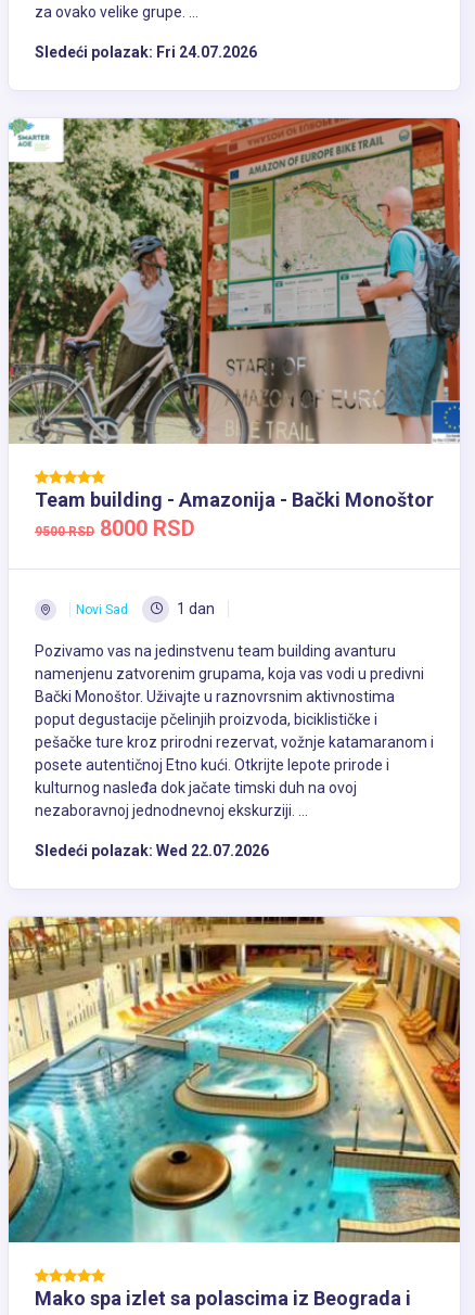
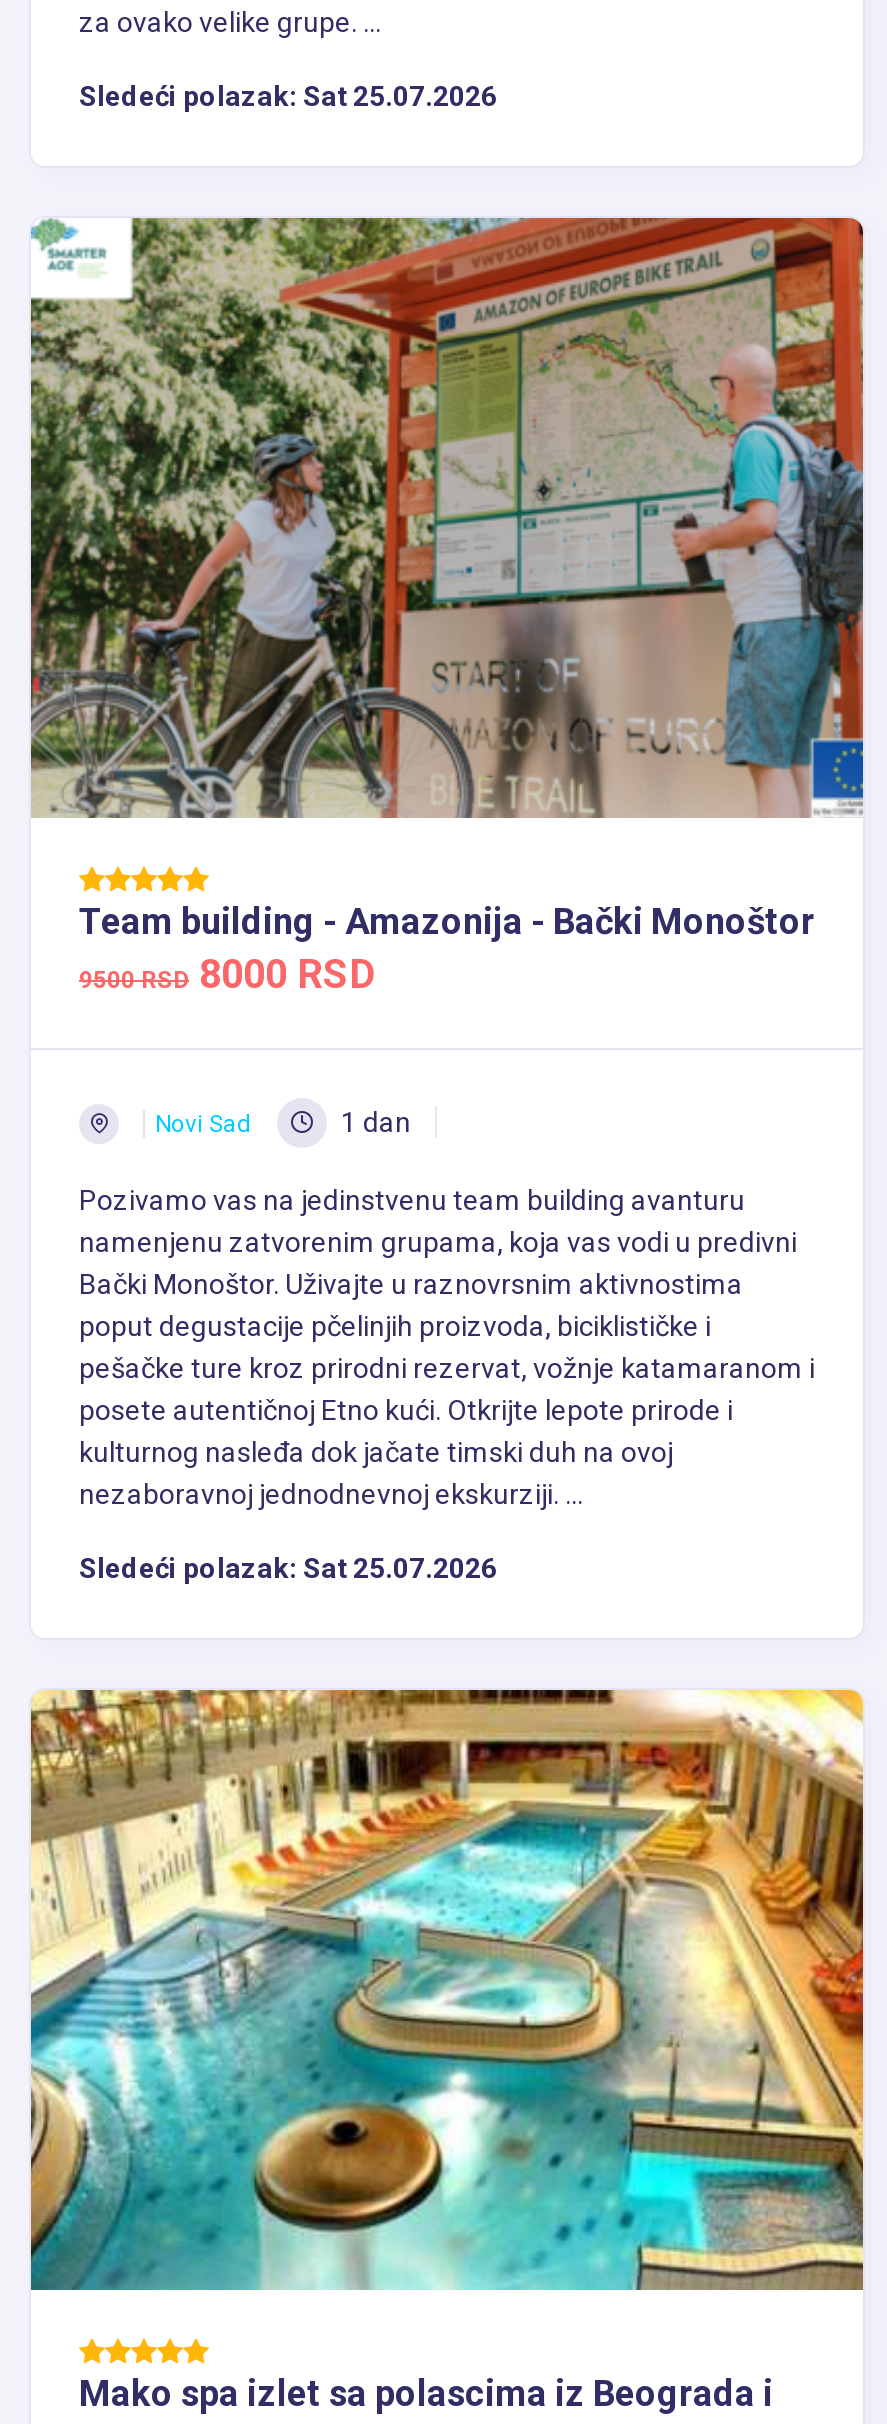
[35,44,257,61] Sledeći polazak: Fri 24.07.2026 -> [79,81,497,113] Sledeći polazak: Sat 25.07.2026
[35,842,269,860] Sledeći polazak: Wed 22.07.2026 -> [79,1553,497,1585] Sledeći polazak: Sat 25.07.2026

